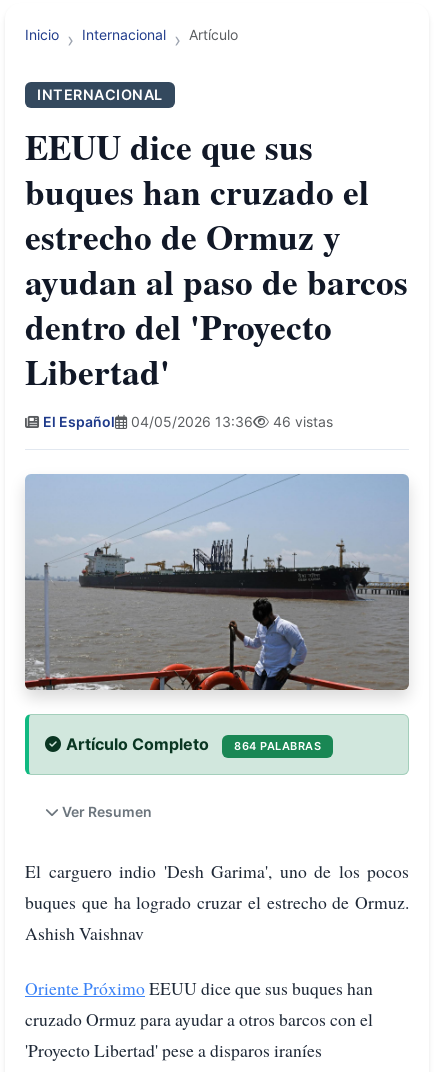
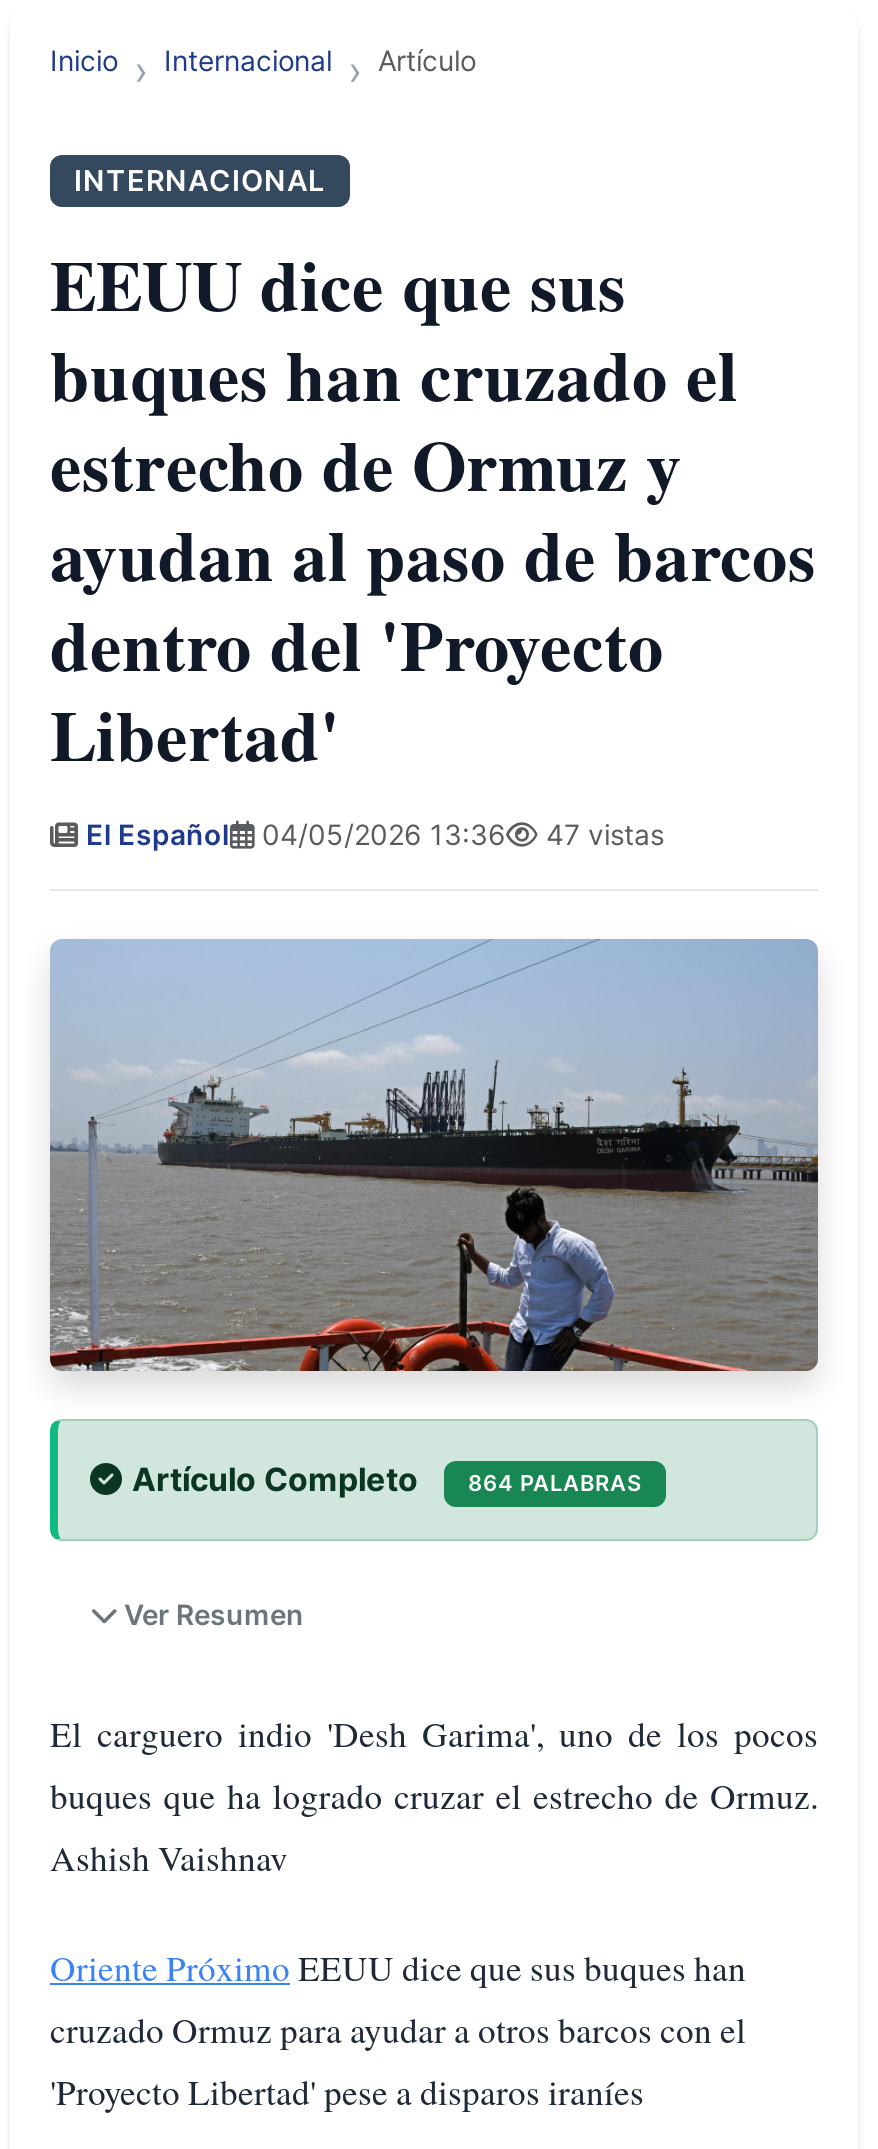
[43,413,333,430] El Español 04/05/2026 13:36 46 vistas -> [86,817,664,851] El Español 04/05/2026 13:36 47 vistas

